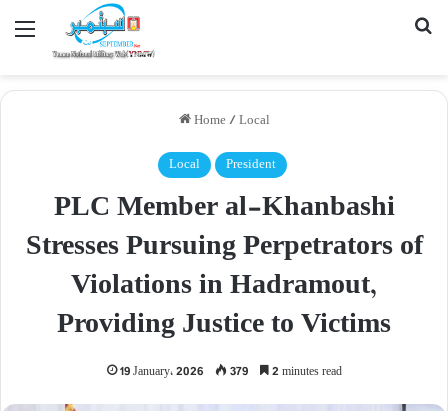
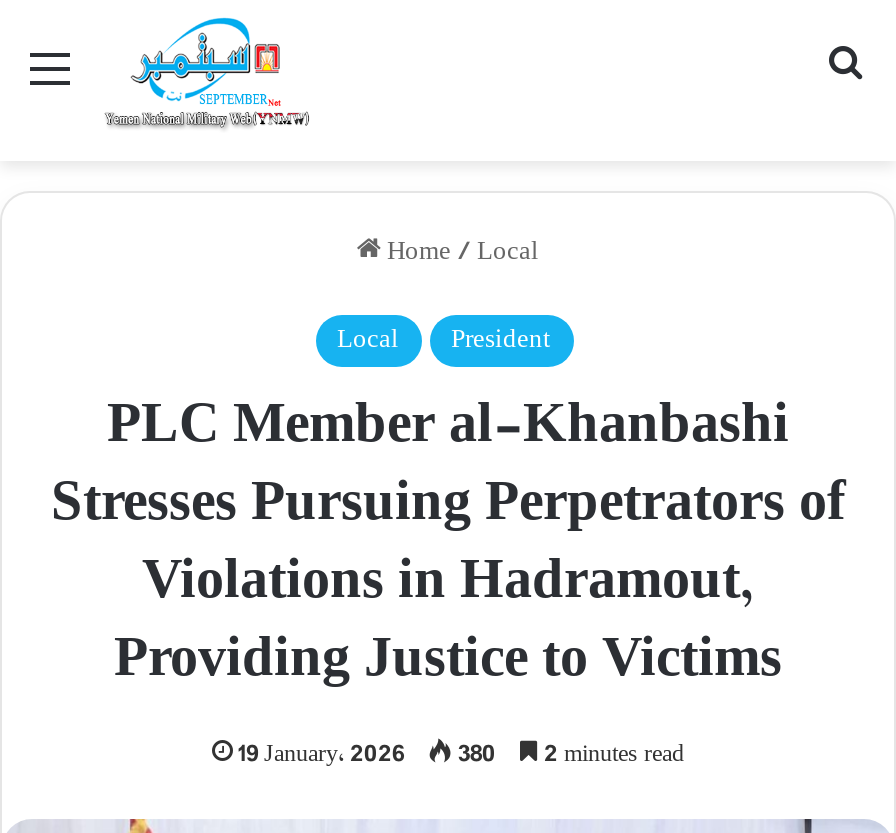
[119,362,341,382] 19 January، 2026 379 2 minutes read -> [238,735,684,775] 19 January، 2026 380 2 minutes read

